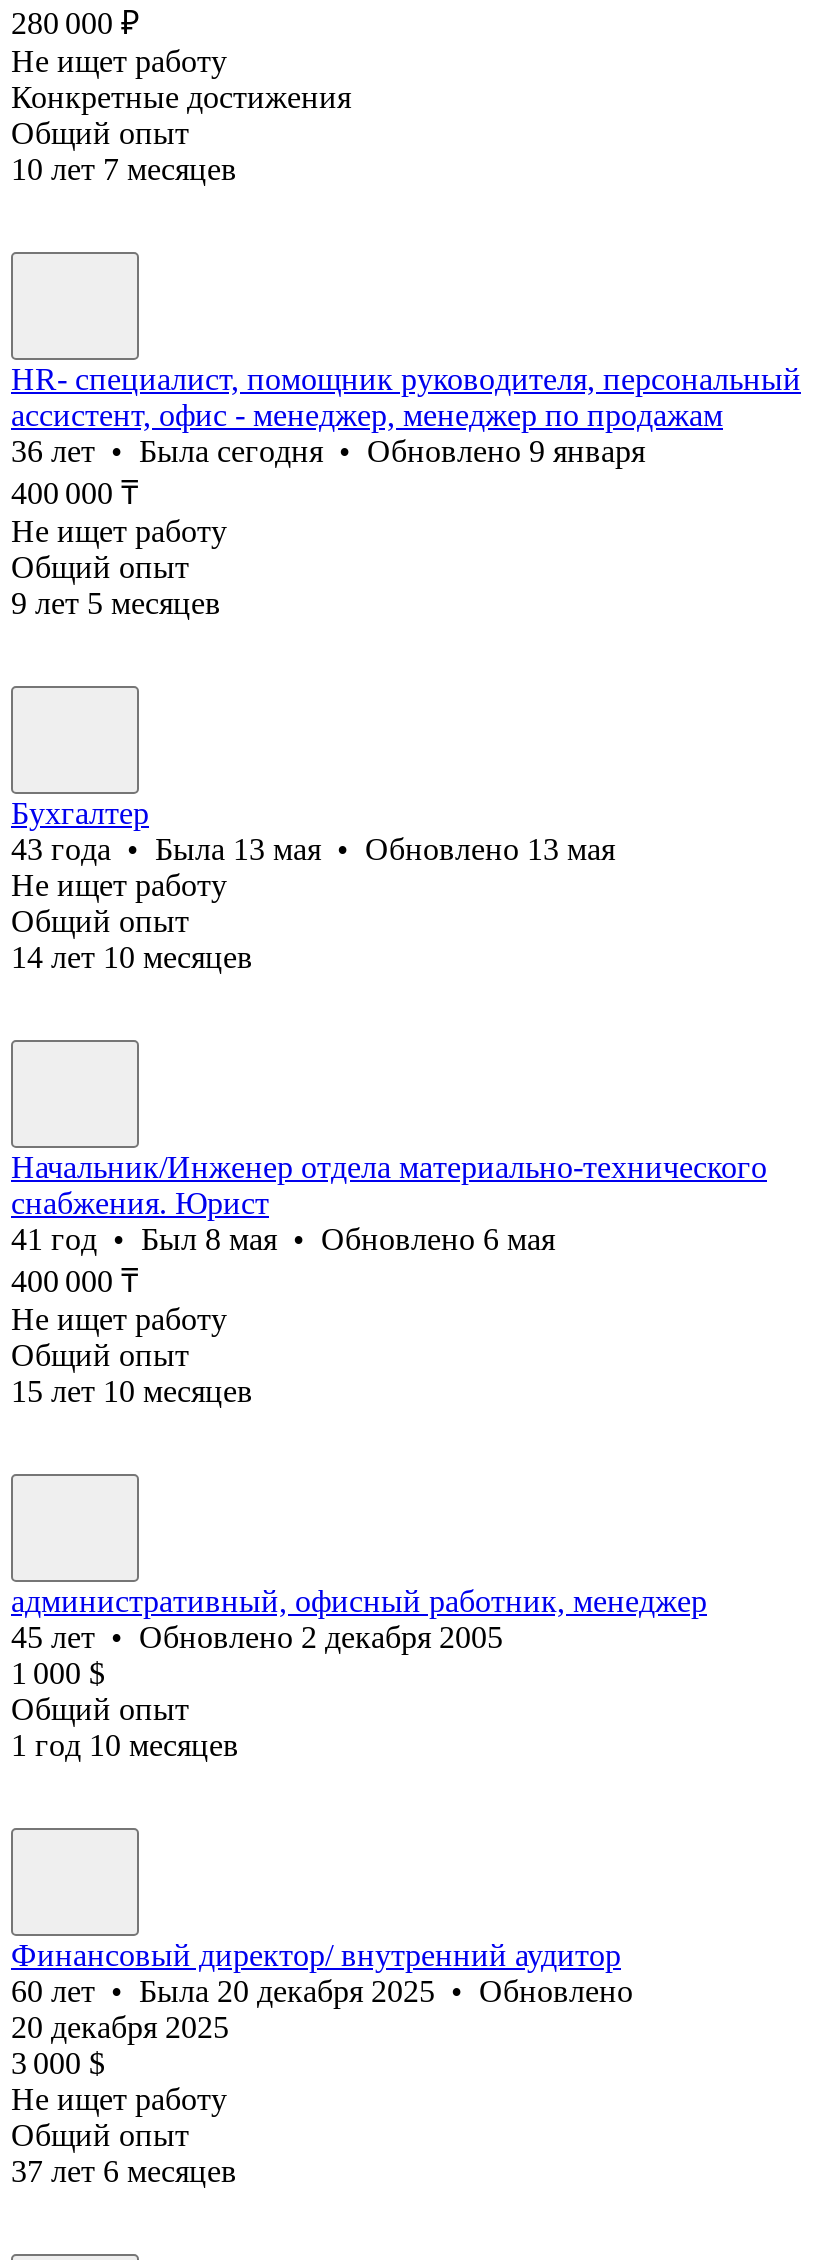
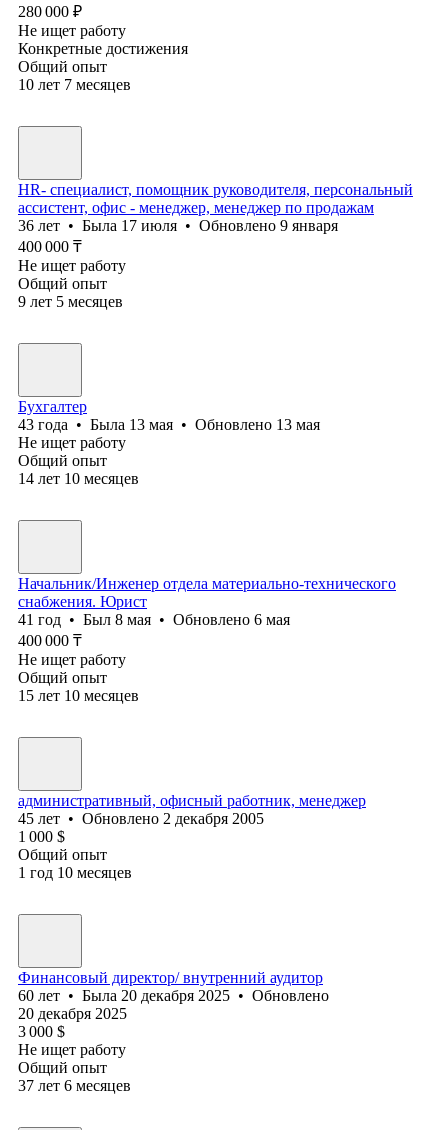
[11,434,645,468] 36 лет • Была сегодня • Обновлено9 января -> [18,217,338,234] 36 лет • Была 17 июля • Обновлено9 января

